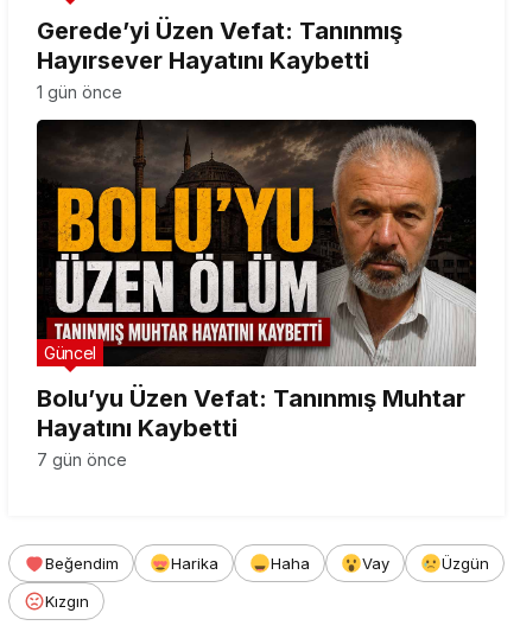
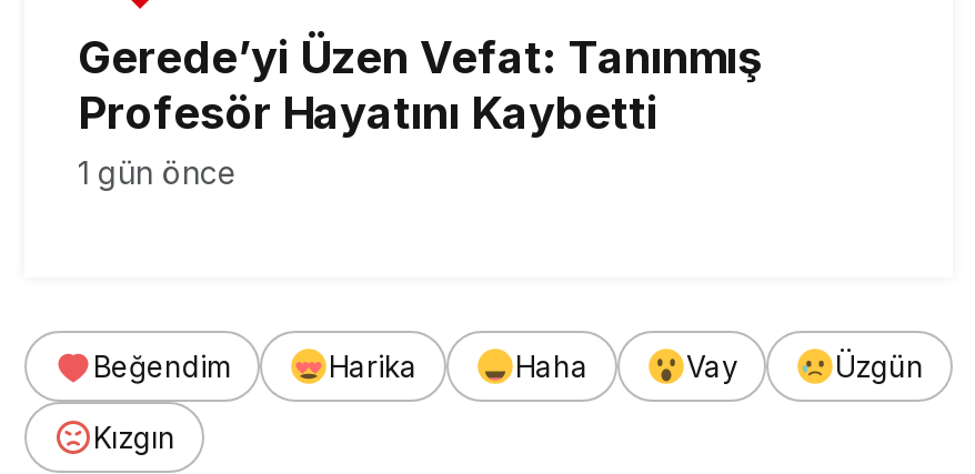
[37,46,369,74] Hayırsever Hayatını Kaybetti -> [78,85,657,139] Profesör Hayatını Kaybetti
[36,119,477,368] [image] | Güncel -> none
[37,384,465,442] Bolu’yu Üzen Vefat: Tanınmış Muhtar | Hayatını Kaybetti -> none
[37,449,127,469] 7 gün önce -> none

